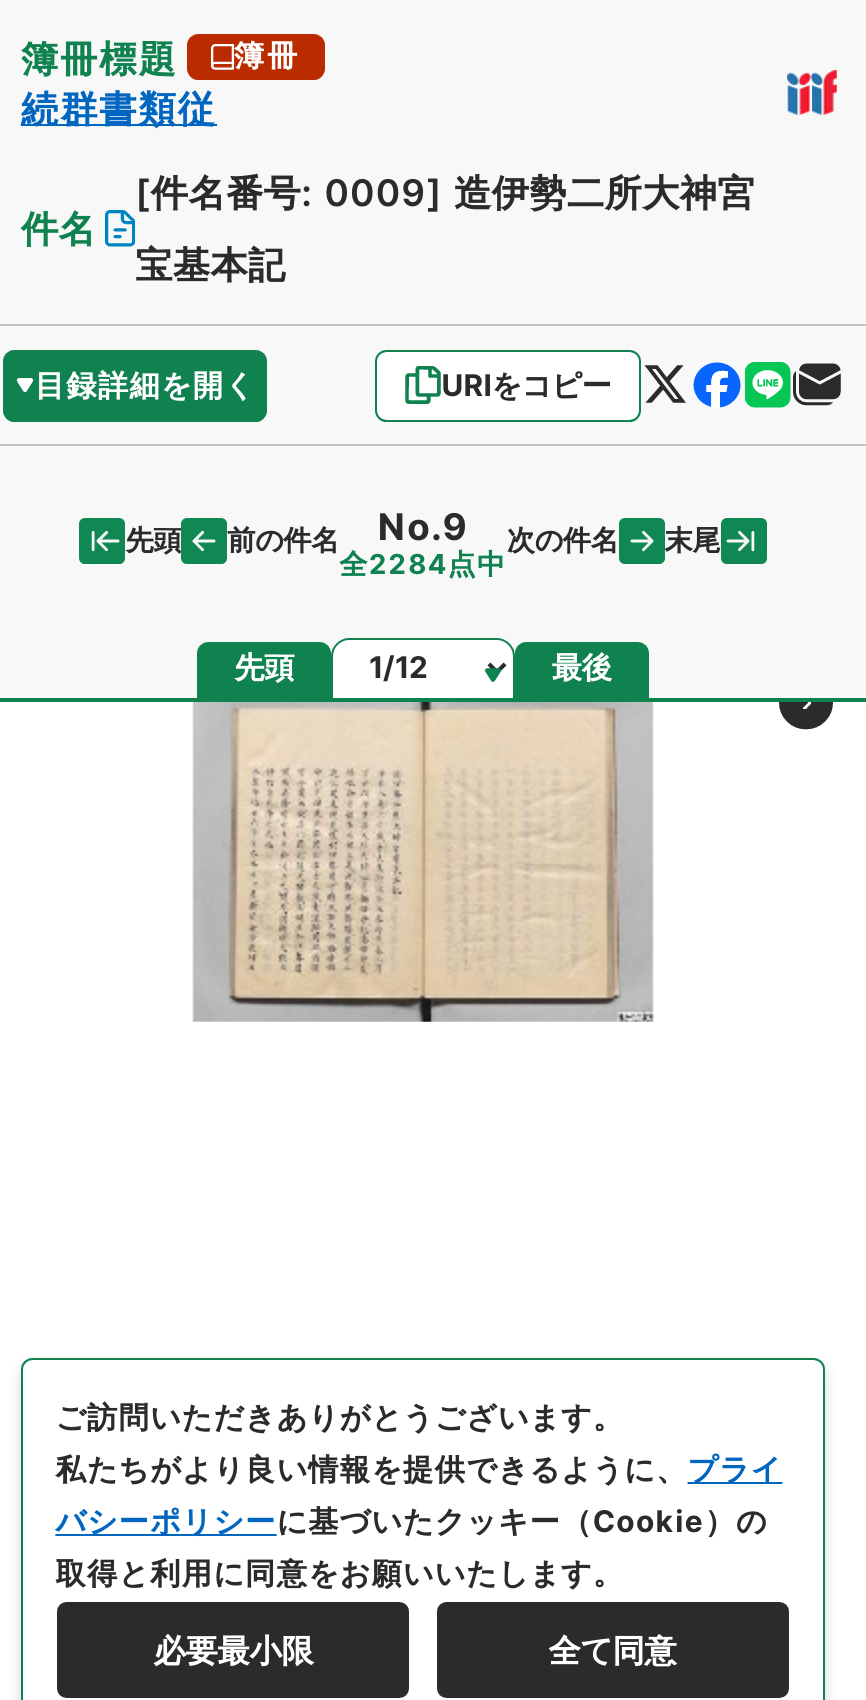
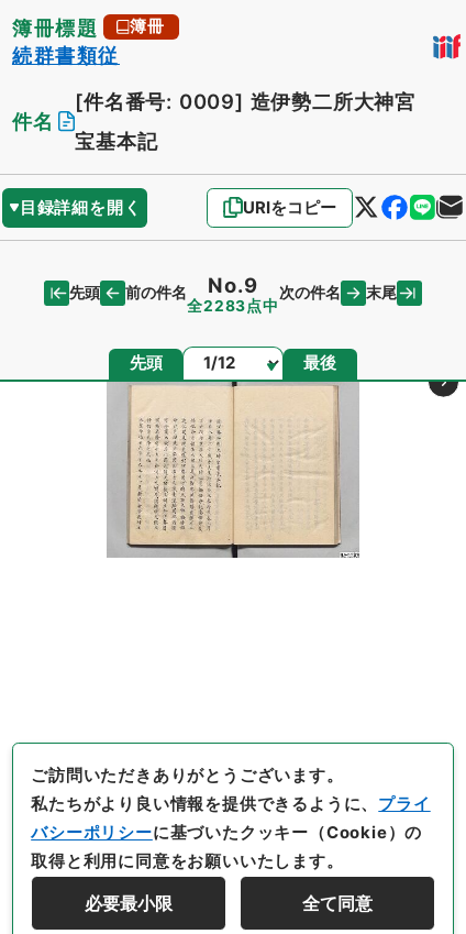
[339,548,507,580] 全2284点中 -> [187,297,279,315] 全2283点中

